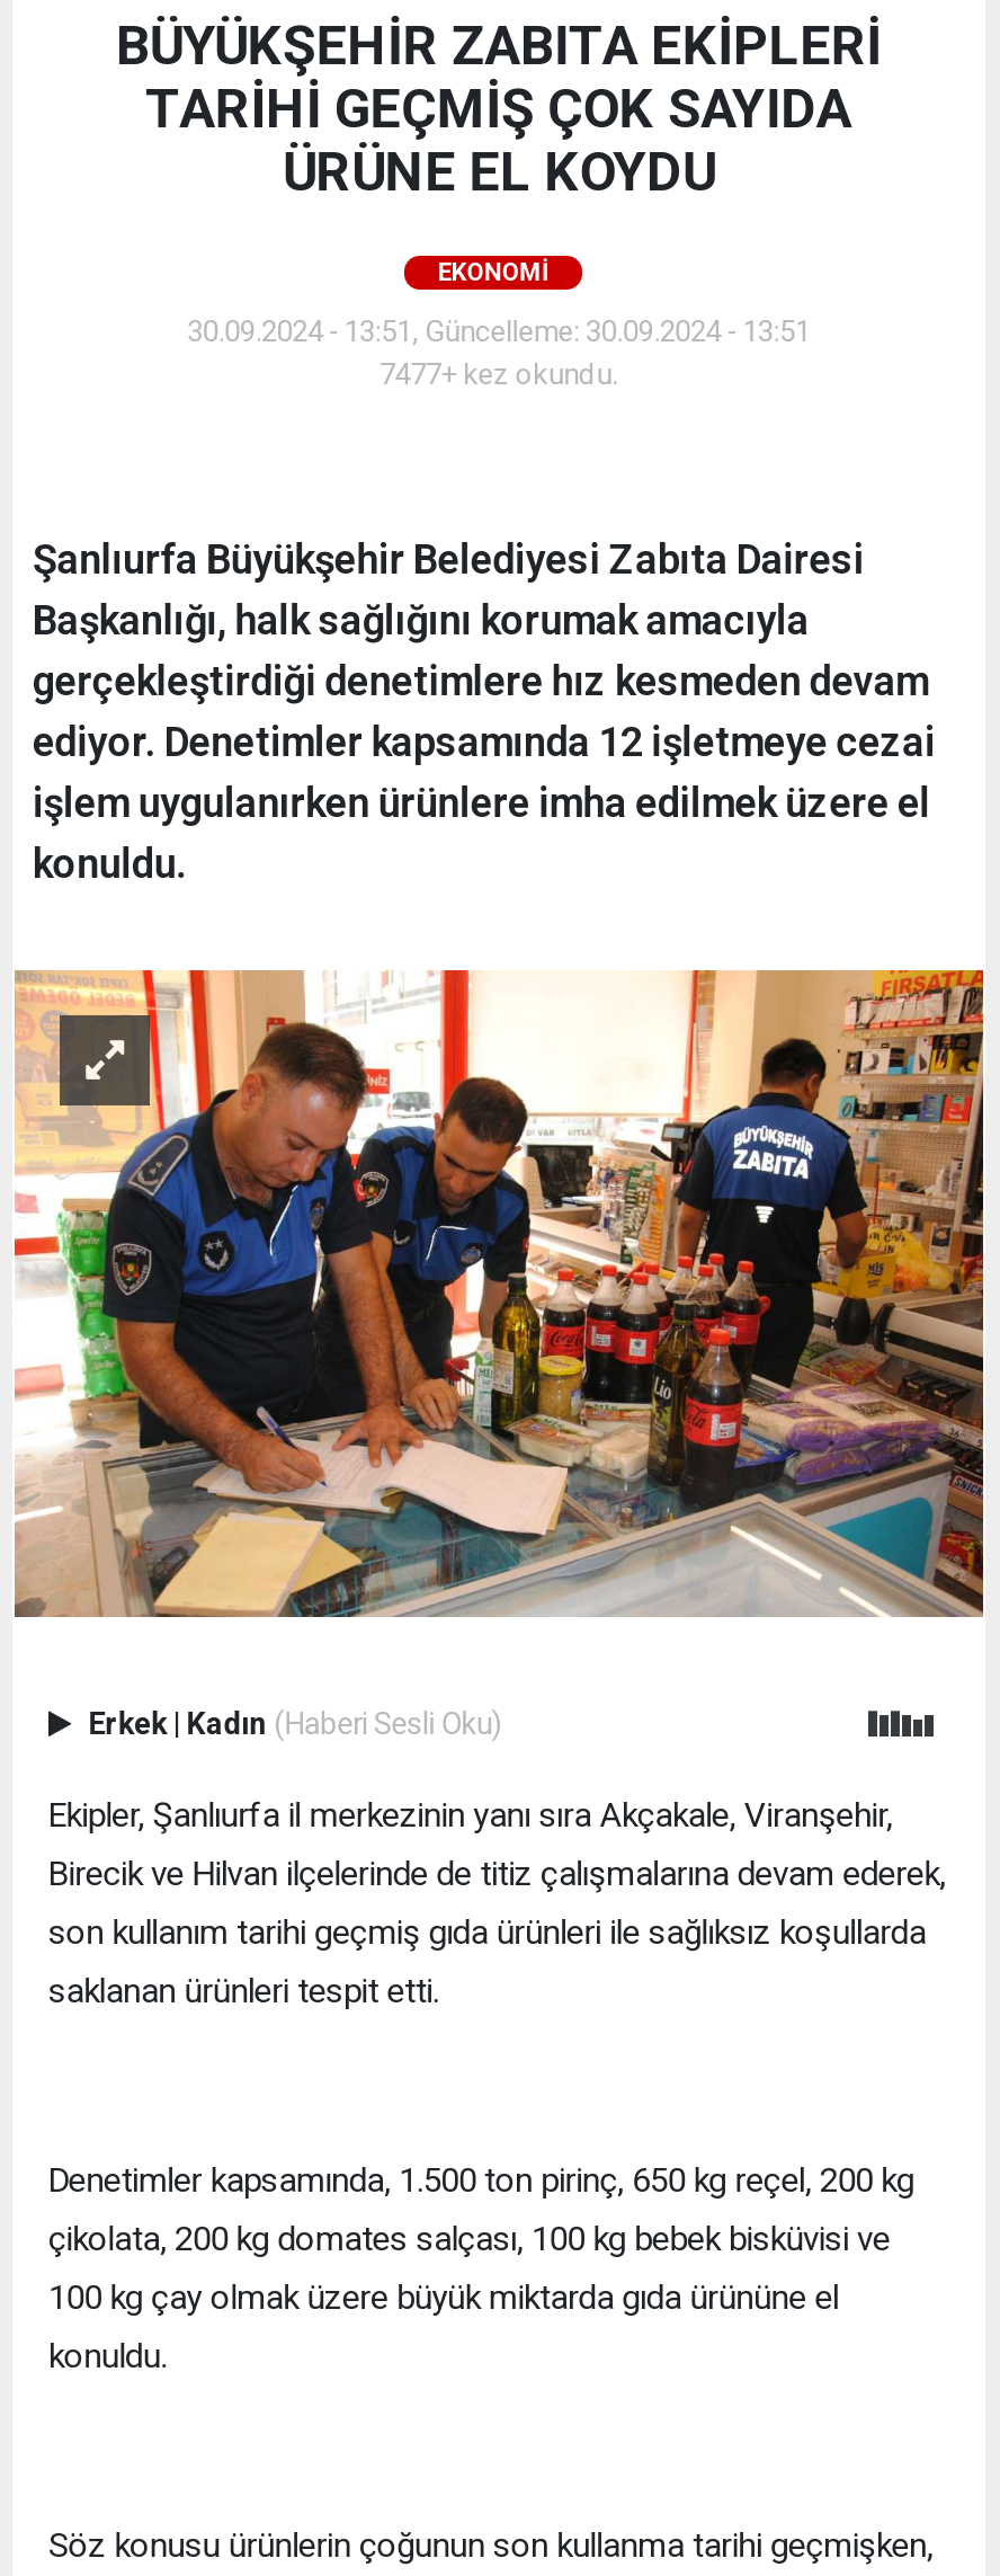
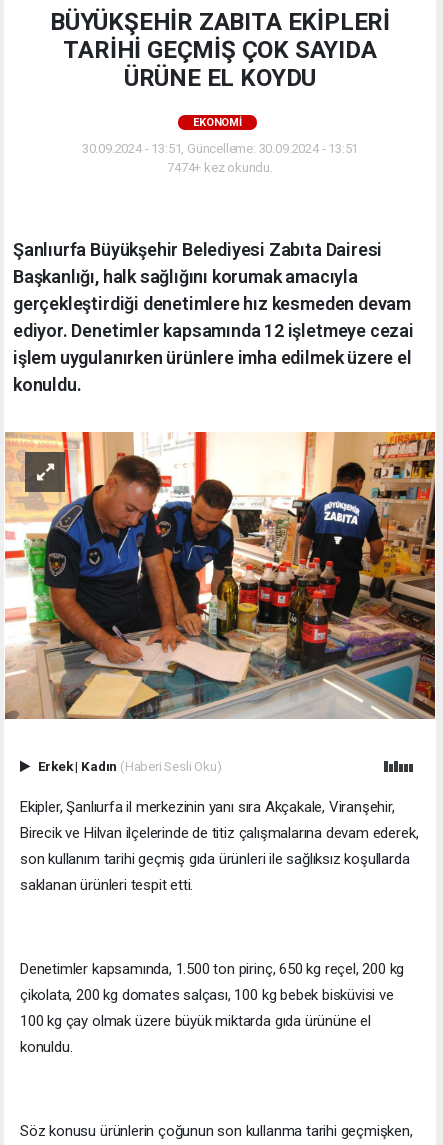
[380,357,618,391] 7477+ kez okundu. -> [167,160,273,175] 7474+ kez okundu.

